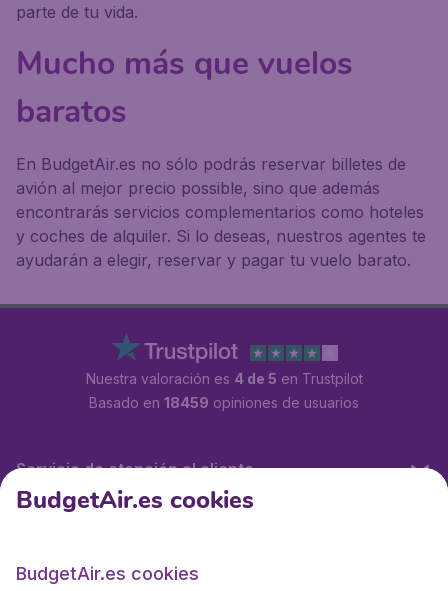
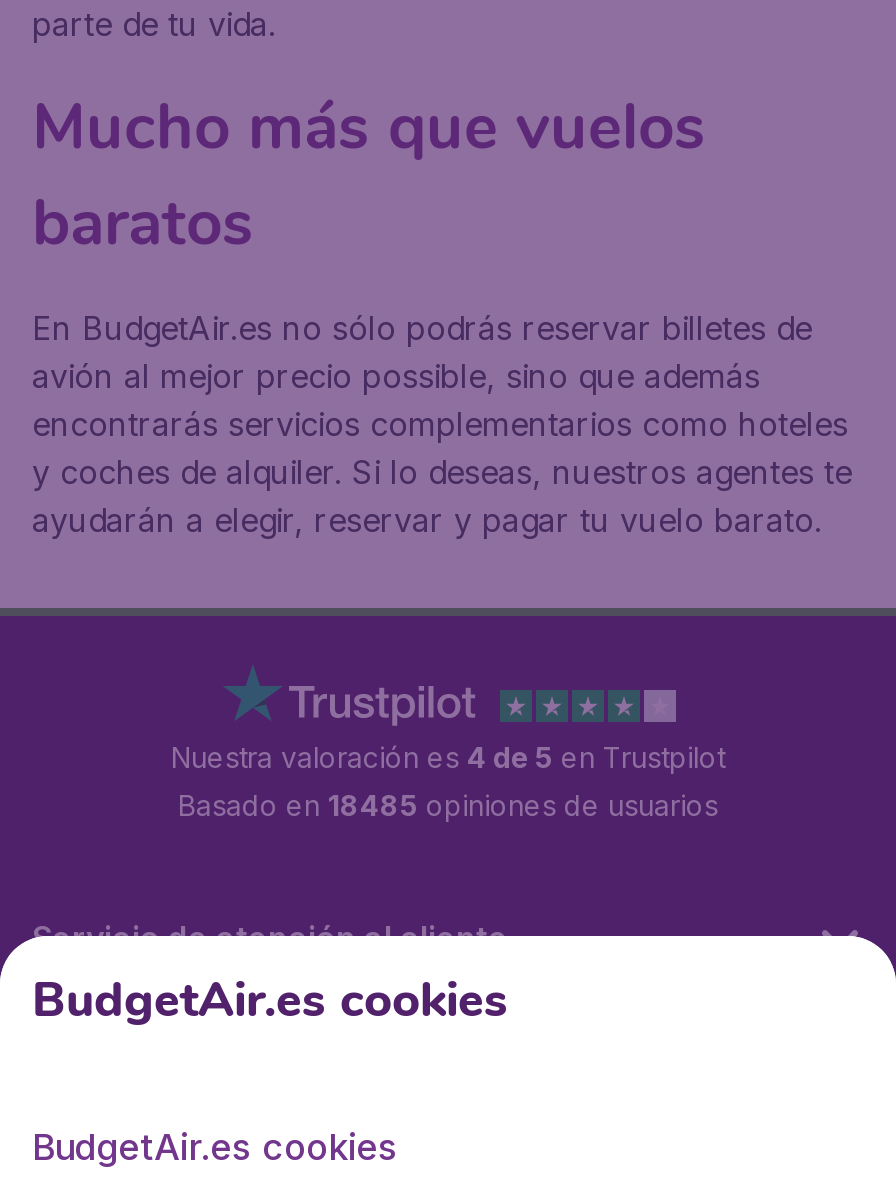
[89,394,359,411] Basado en 18459 opiniones de usuarios -> [178,788,718,822] Basado en 18485 opiniones de usuarios

